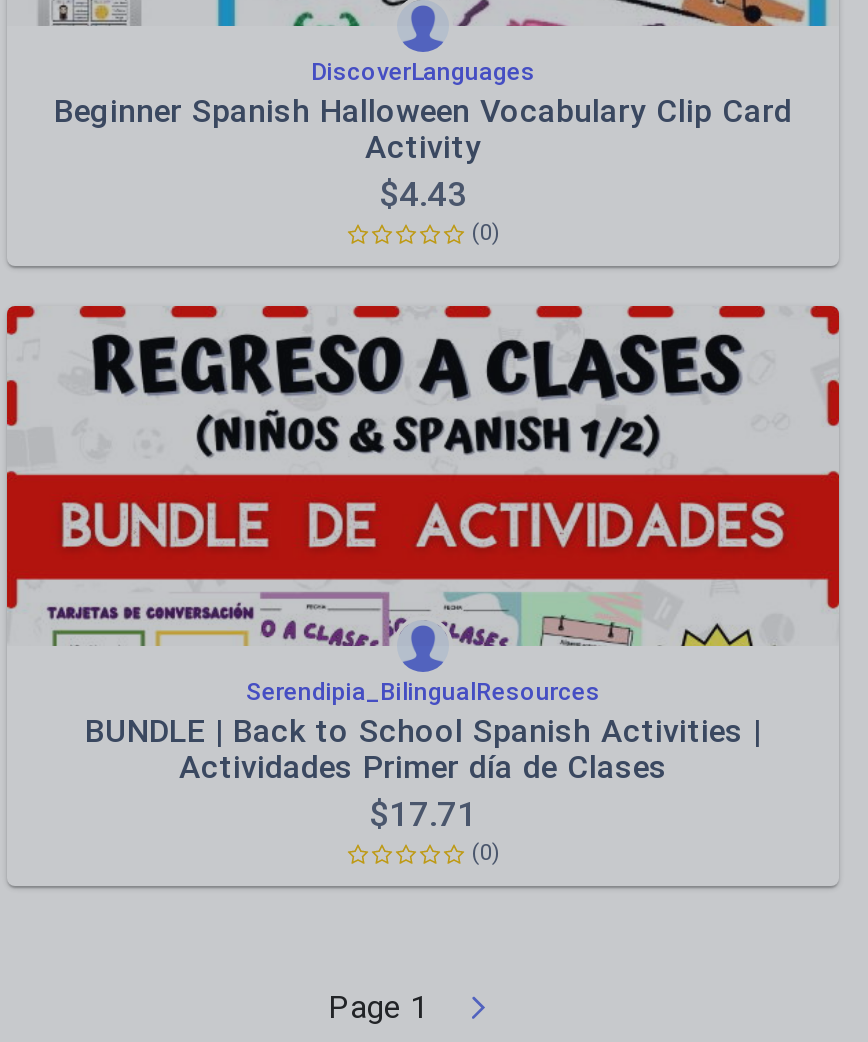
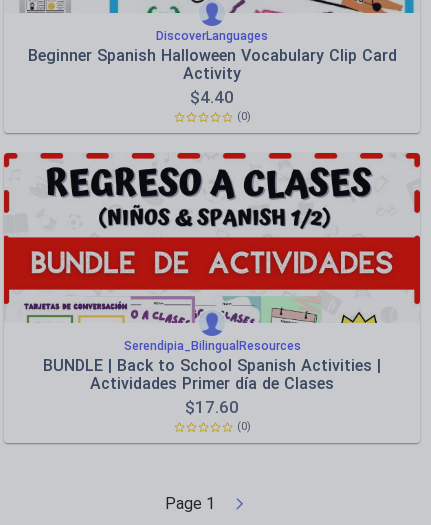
[379,174,467,214] $4.43 -> [190,87,234,107] $4.40
[369,794,477,834] $17.71 -> [185,397,239,417] $17.60

